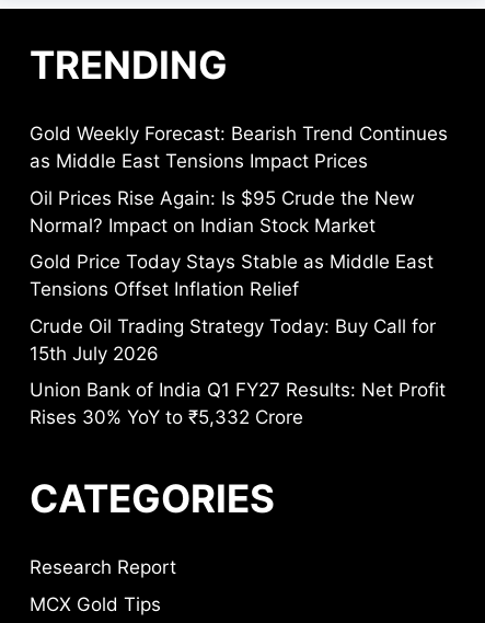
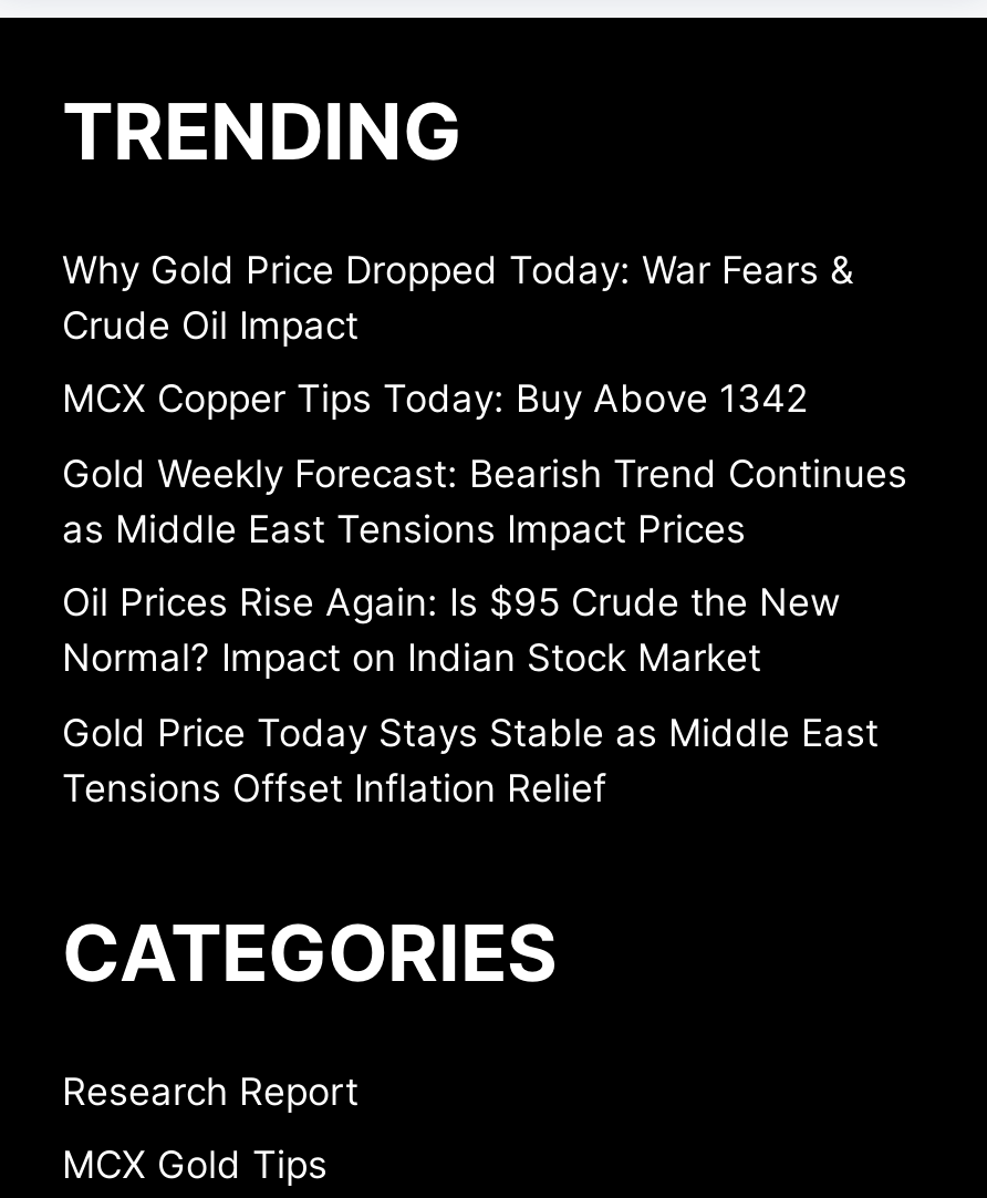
none -> [62,247,854,421] Why Gold Price Dropped Today: War Fears & | Crude Oil Impact | MCX Copper Tips Today: Buy Above 1342
moved [30,123,448,300] -> [62,451,907,810]: Gold Weekly Forecast: Bearish Trend Continues | as Middle East Tensions Impact Prices | Oil Prices Rise Again: Is $95 Crude the New | Normal? Impact on Indian Stock Market | Gold Price Today Stays Stable as Middle East | Tensions Offset Inflation Relief
[30,315,446,428] Crude Oil Trading Strategy Today: Buy Call for | 15th July 2026 | Union Bank of India Q1 FY27 Results: Net Profit | Rises 30% YoY to ₹5,332 Crore -> none

